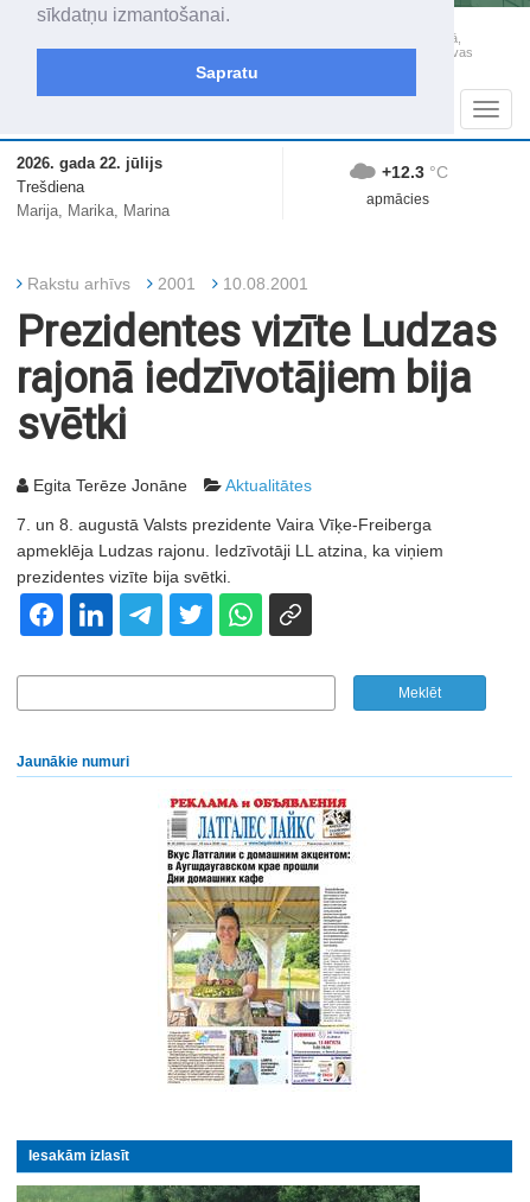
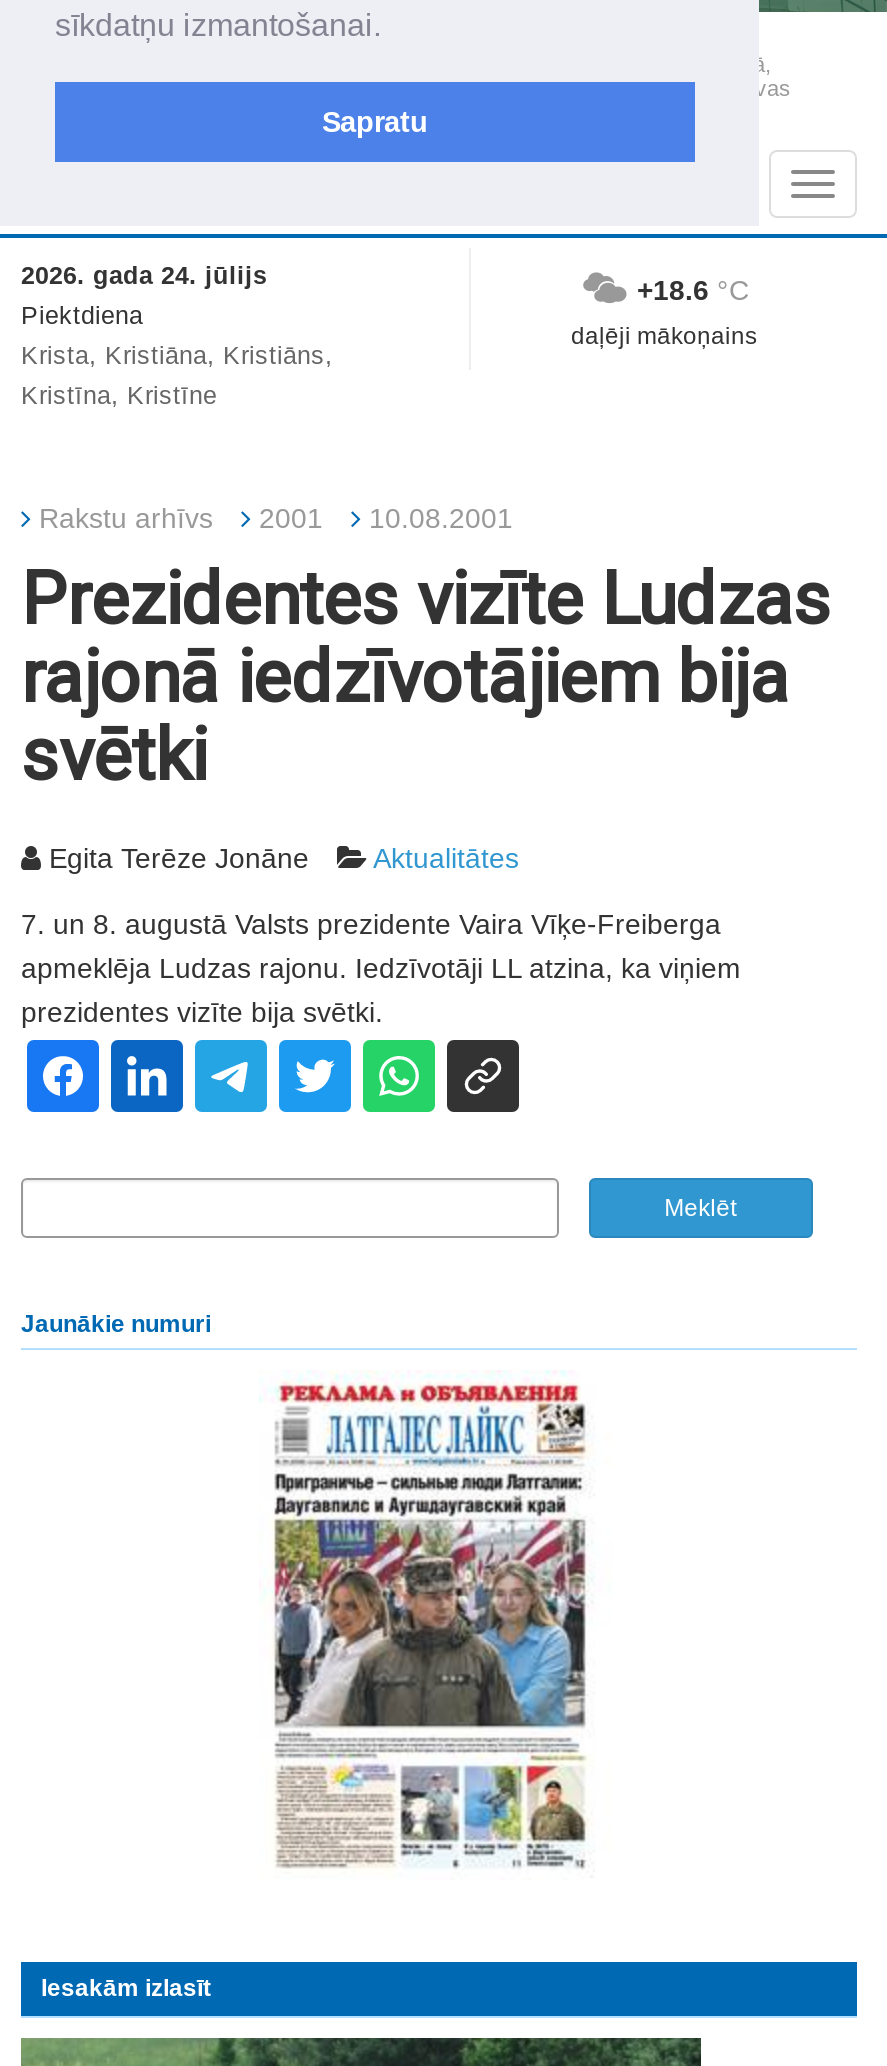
[17,156,170,220] 2026. gada 22. jūlijs | Trešdiena | Marija, Marika, Marina -> [21,263,333,411] 2026. gada 24. jūlijs | Piektdiena | Krista, Kristiāna, Kristiāns, | Kristīna, Kristīne
[382,163,448,182] +12.3 °C -> [637,275,749,307] +18.6 °C
[366,191,429,208] apmācies -> [571,323,757,351] daļēji mākoņains
[167,848,351,1086] [image] -> [273,1474,587,1868] [image]

